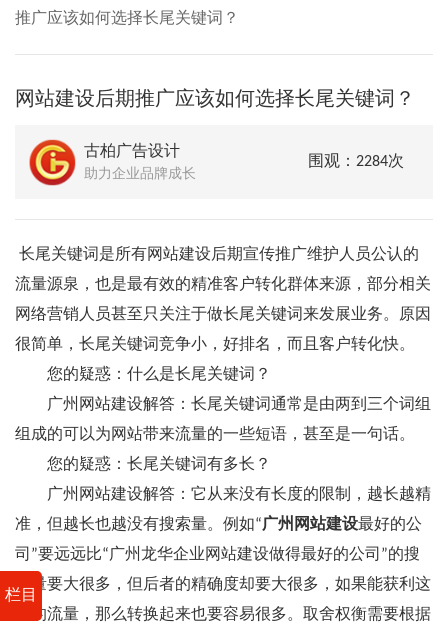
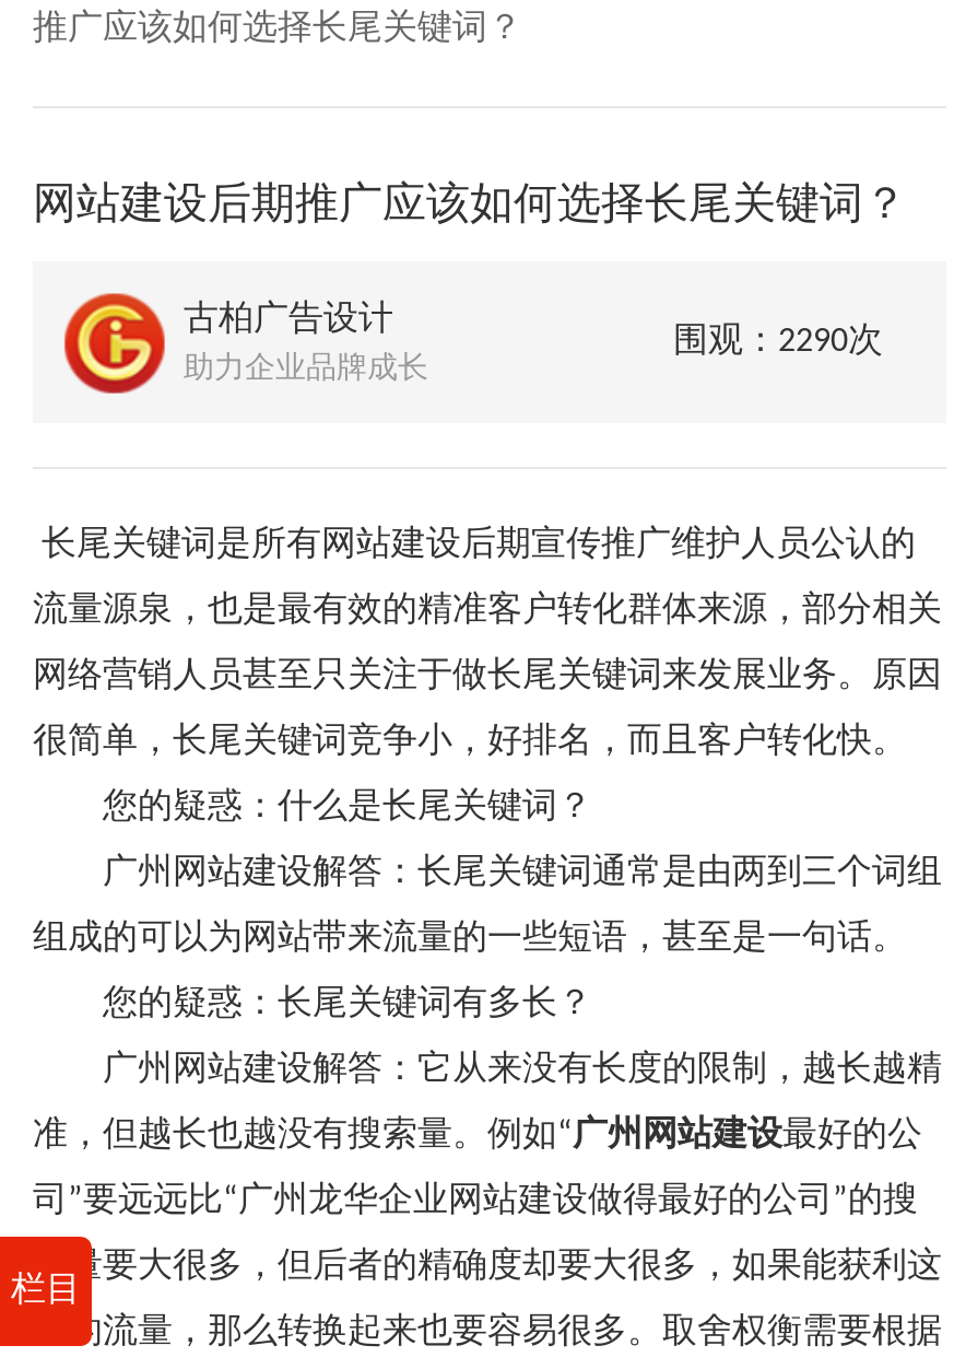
[308,154,404,170] 围观：2284次 -> [673,325,883,360] 围观：2290次

